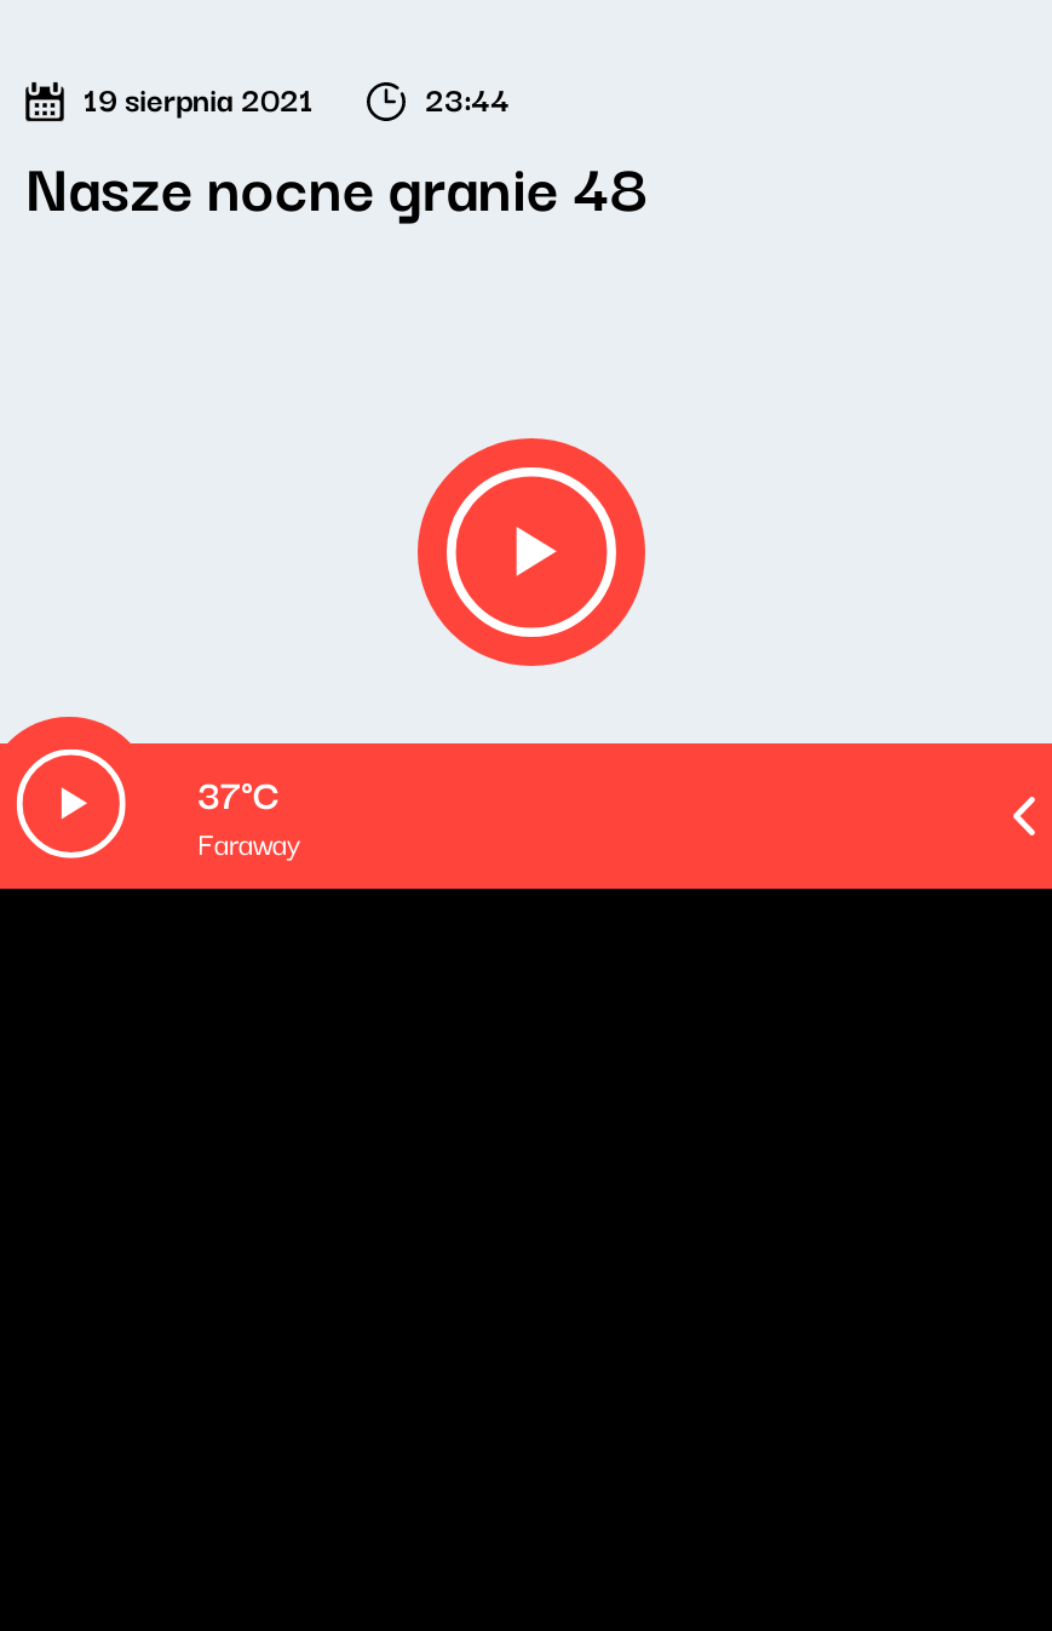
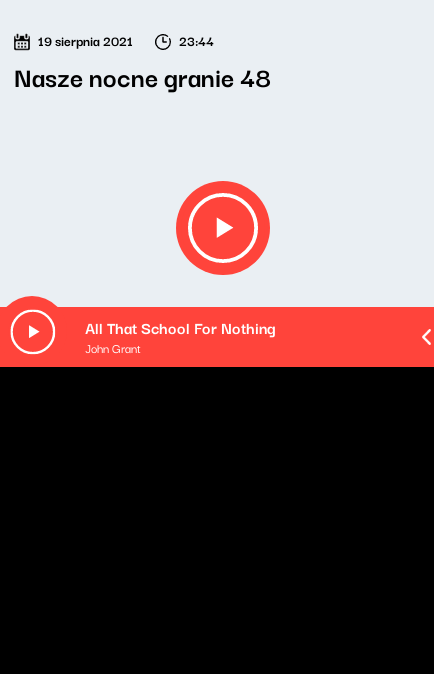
[197,763,301,865] 37°C | Faraway -> [85,315,276,357] All That School For Nothing | John Grant

